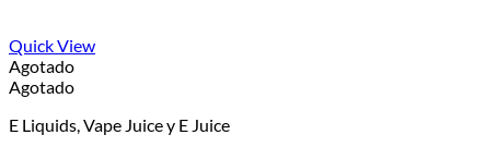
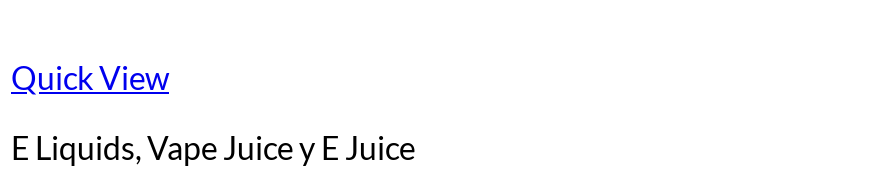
[9,55,74,97] Agotado | Agotado -> none

